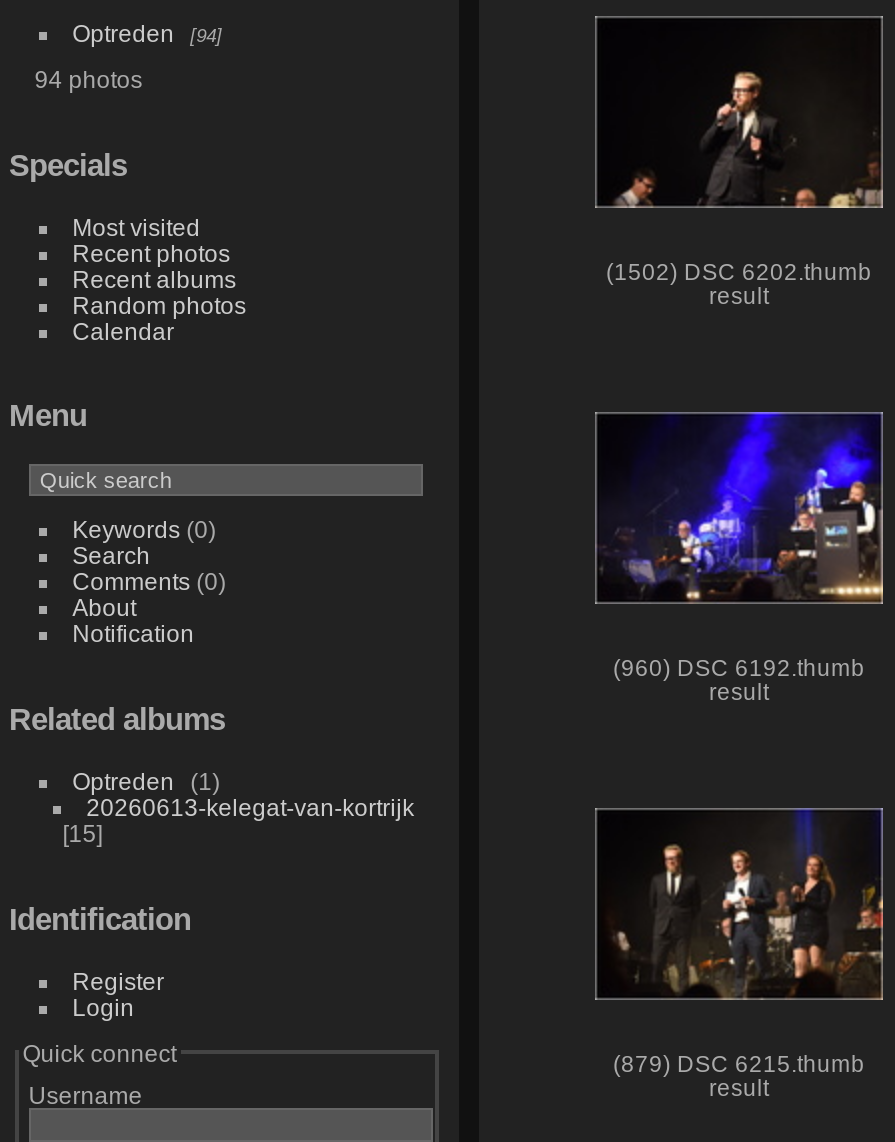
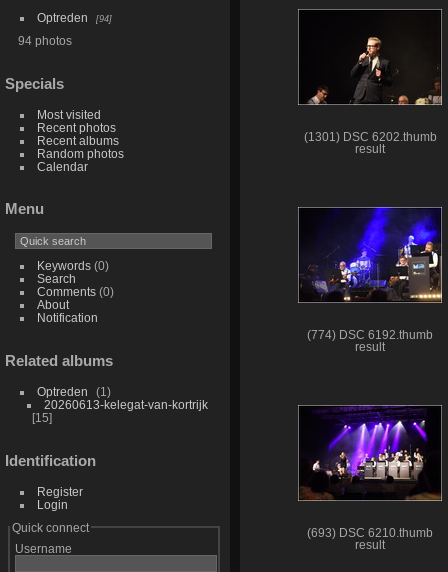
[606,260,872,284] (1502) DSC 6202.thumb -> [303,131,436,143] (1301) DSC 6202.thumb
[613,656,865,680] (960) DSC 6192.thumb -> [307,329,433,341] (774) DSC 6192.thumb
[599,810,885,1076] [image] | (879) DSC 6215.thumb -> [301,405,442,539] [image] | (693) DSC 6210.thumb

